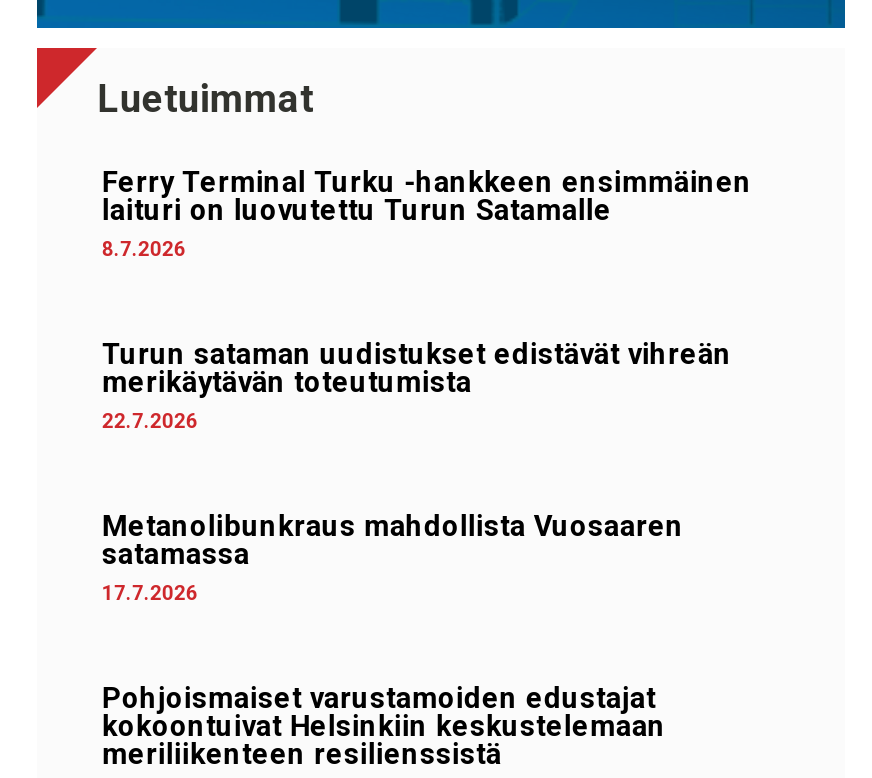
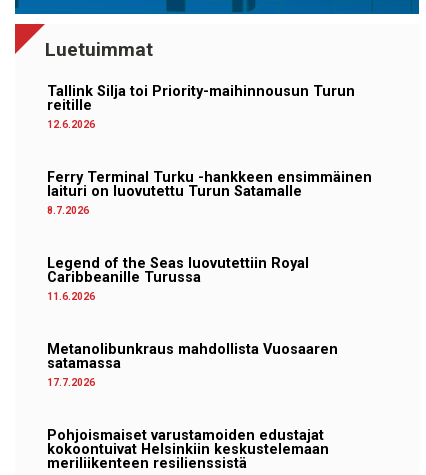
none -> [47,83,355,130] Tallink Silja toi Priority-maihinnousun Turun | reitille | 12.6.2026
[102,338,732,432] Turun sataman uudistukset edistävät vihreän | merikäytävän toteutumista | 22.7.2026 -> [47,255,309,302] Legend of the Seas luovutettiin Royal | Caribbeanille Turussa | 11.6.2026

